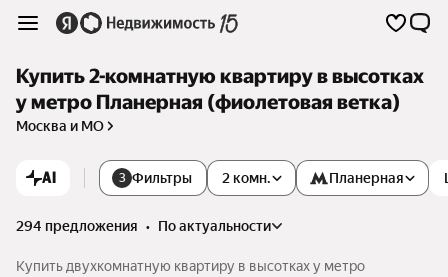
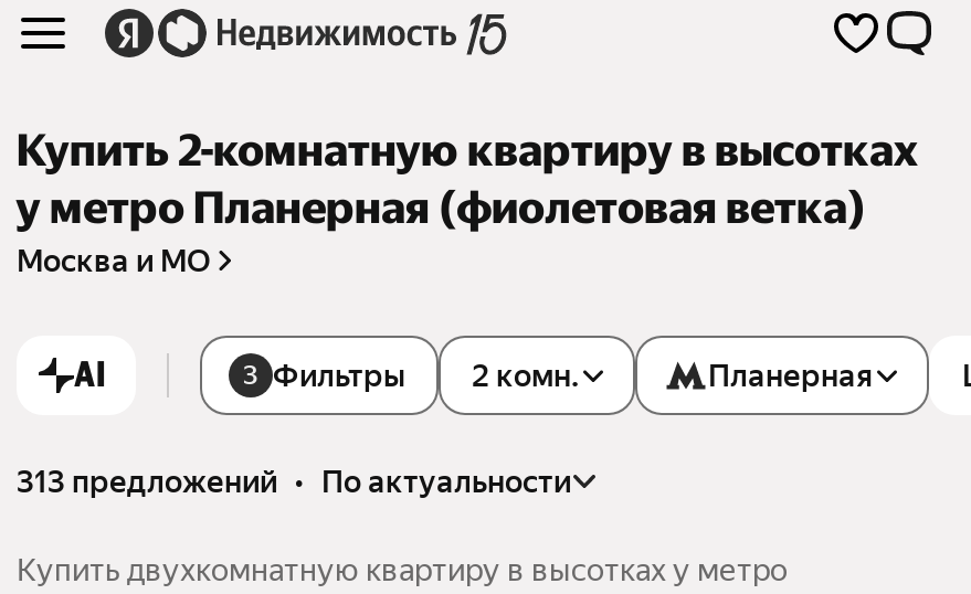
[16,218,271,234] 294 предложения • по актуальности -> [17,464,571,499] 313 предложений • по актуальности

